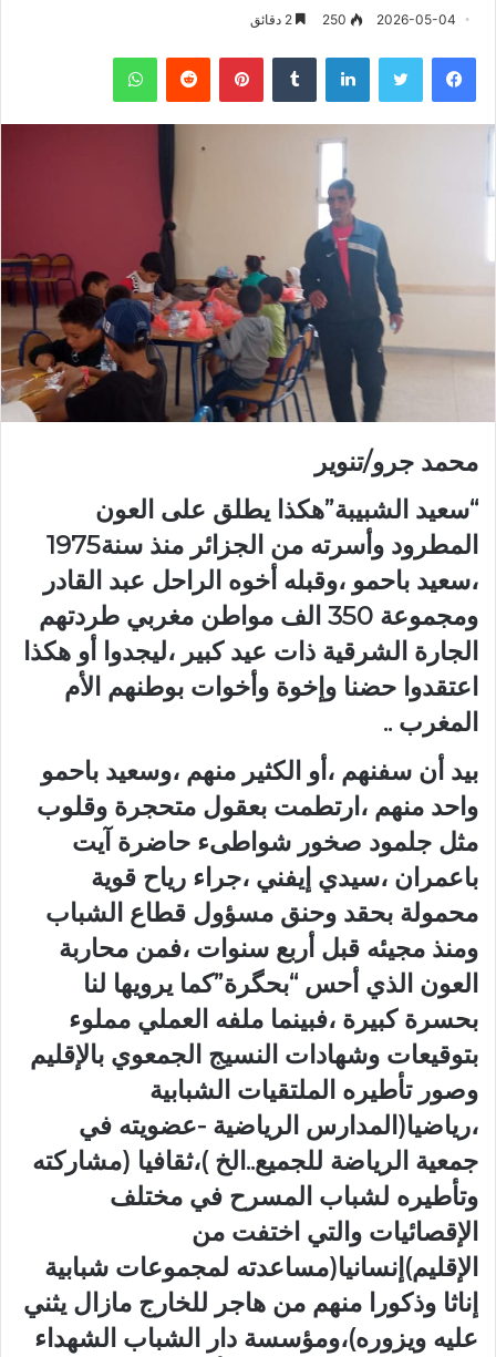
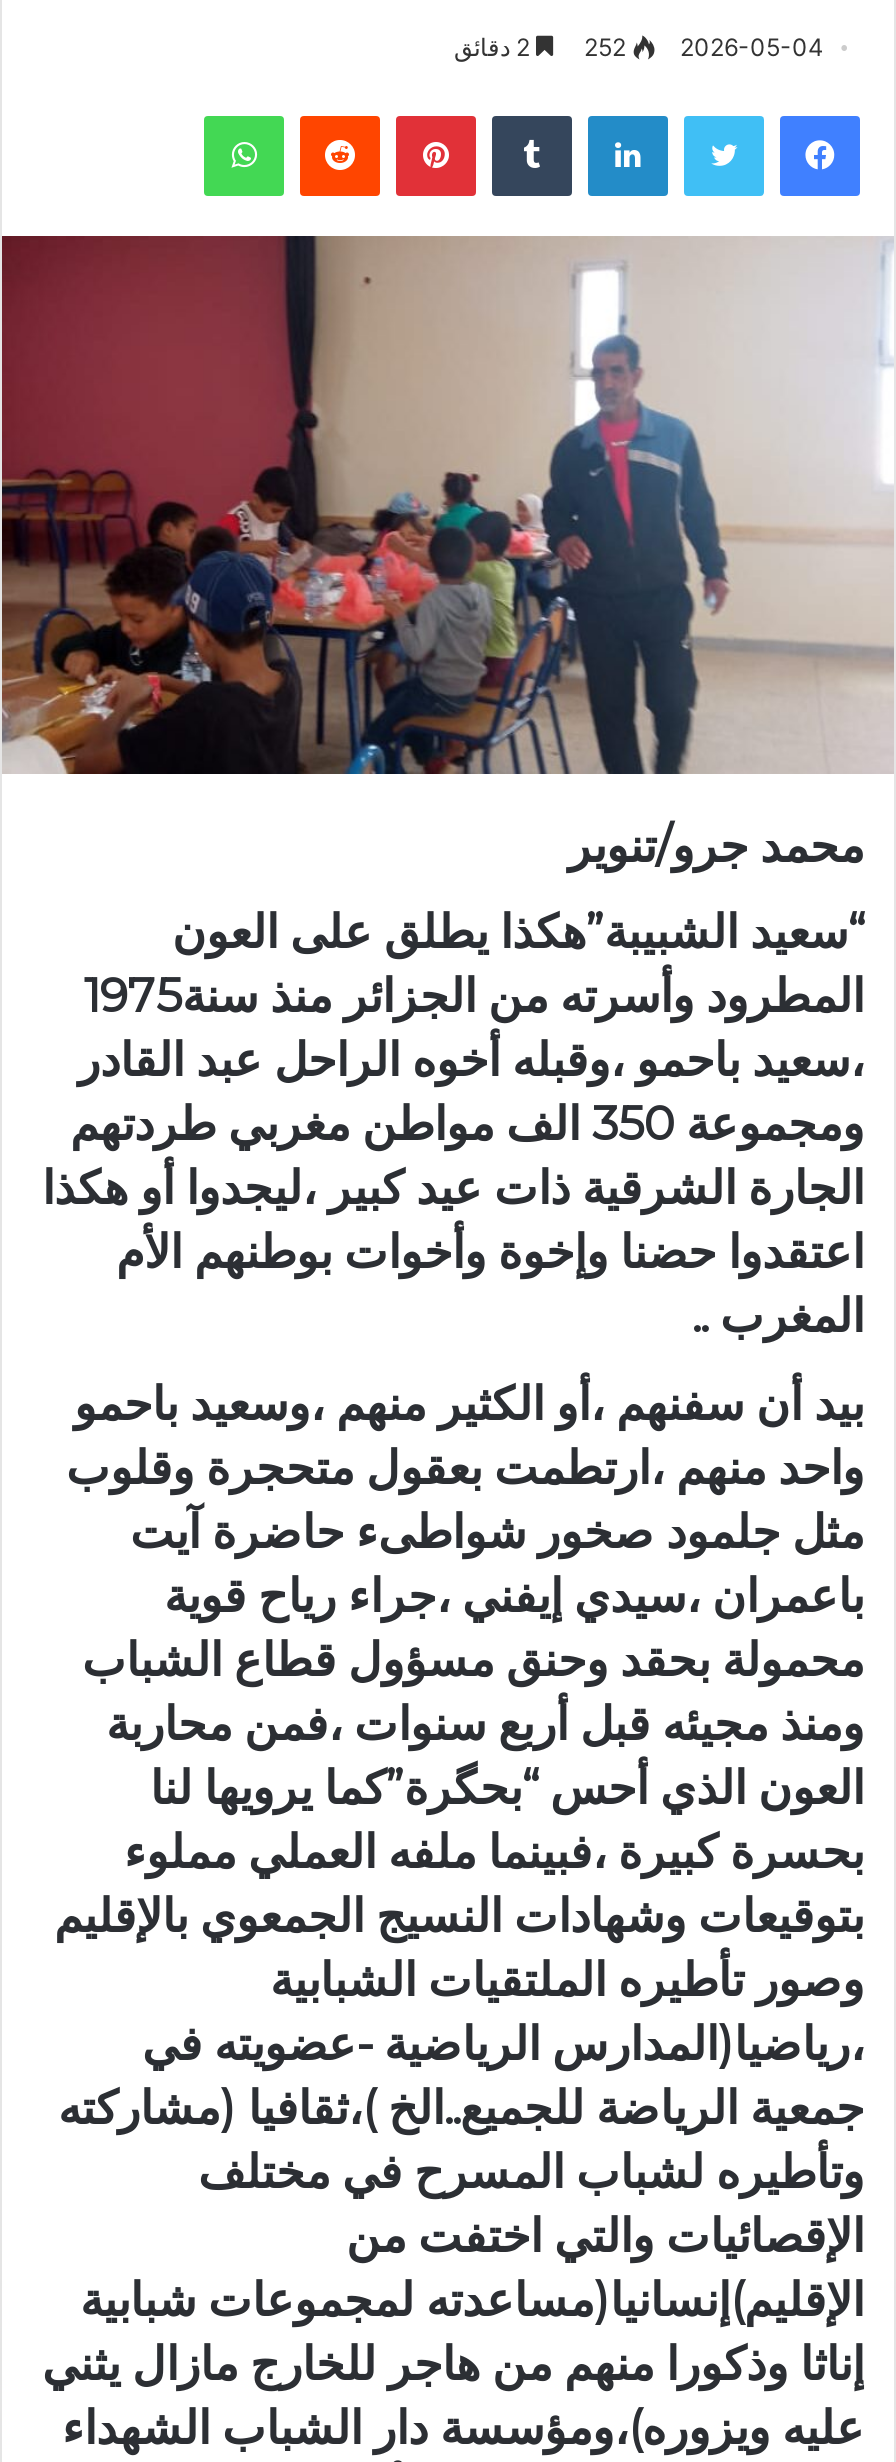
[322,11,347,28] 250 -> [584,32,626,62] 252

